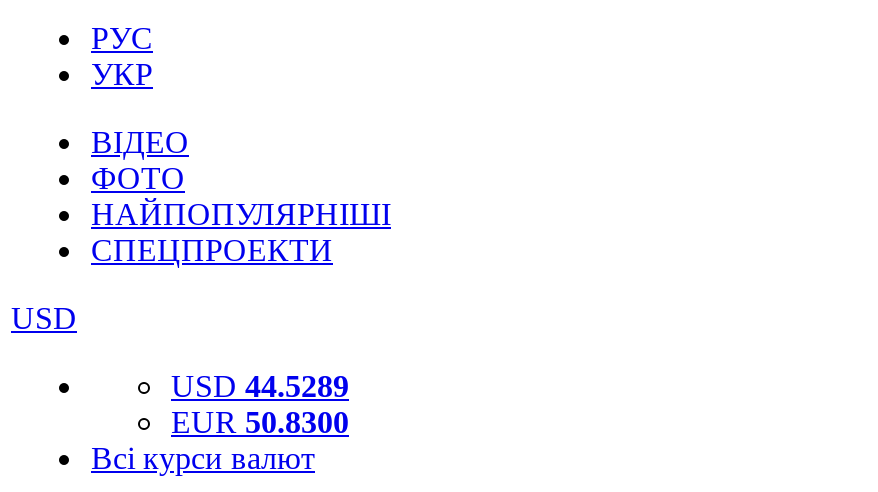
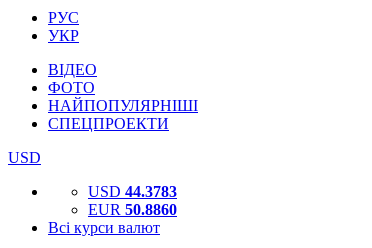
[171,369,349,403] USD 44.5289 -> [88,183,177,200] USD 44.3783
[171,405,349,439] EUR 50.8300 -> [88,201,177,218] EUR 50.8860

